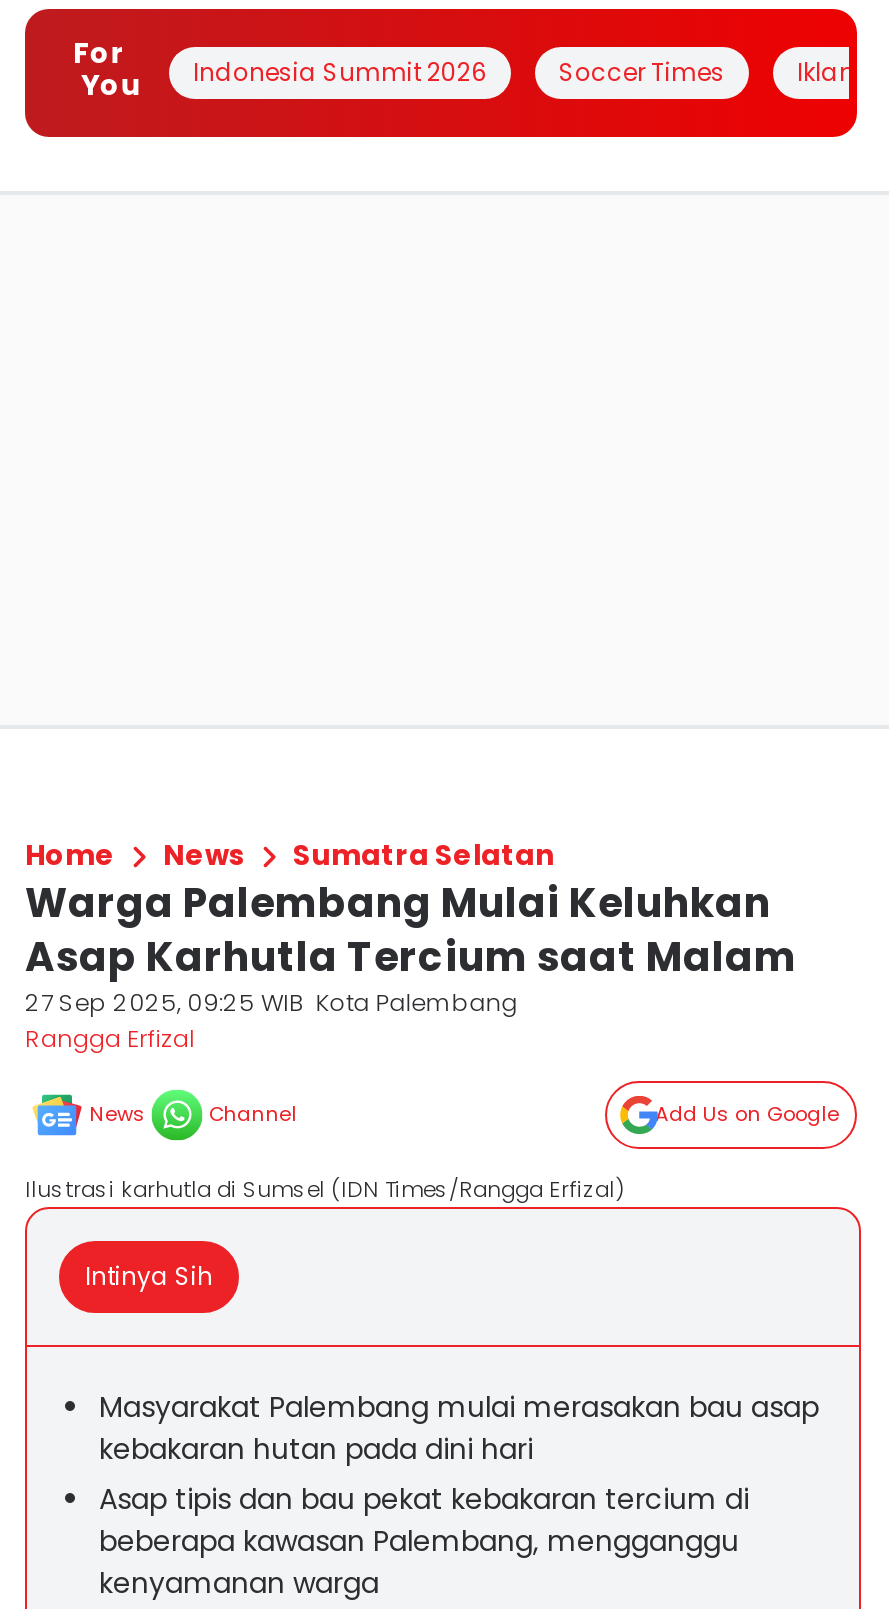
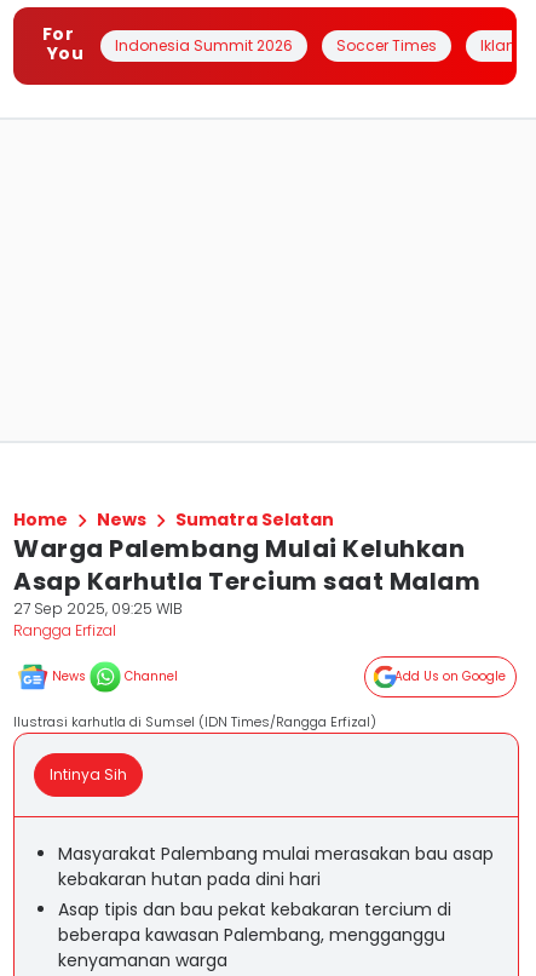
[25,985,517,1019] 27 Sep 2025, 09:25 WIB Kota Palembang -> [13,598,183,619] 27 Sep 2025, 09:25 WIB

